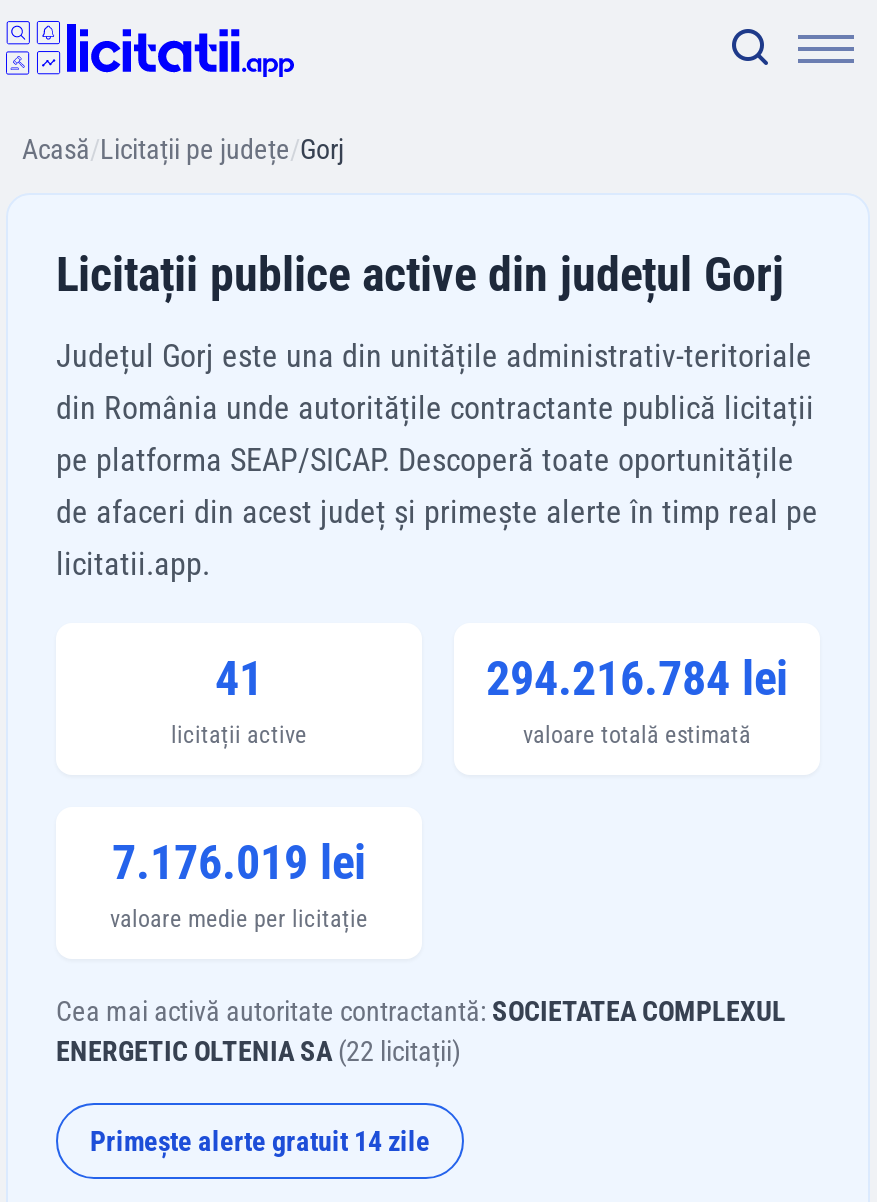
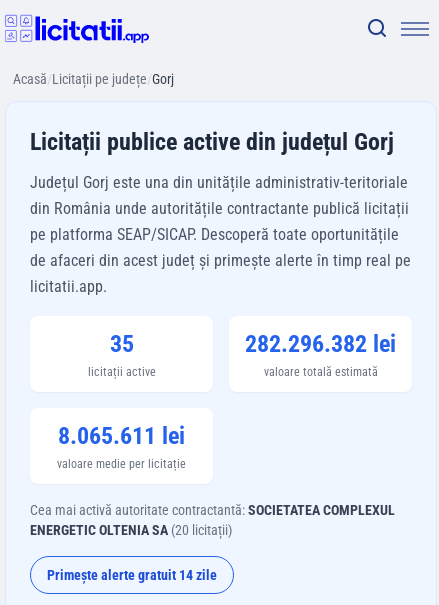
[215,651,263,707] 41 -> [109,330,133,358] 35
[486,651,788,707] 294.216.784 lei -> [245,330,396,358] 282.296.382 lei
[112,835,366,891] 7.176.019 lei -> [58,422,185,450] 8.065.611 lei
[56,1035,460,1067] ENERGETIC OLTENIA SA (22 licitații) -> [30,522,232,538] ENERGETIC OLTENIA SA (20 licitații)

